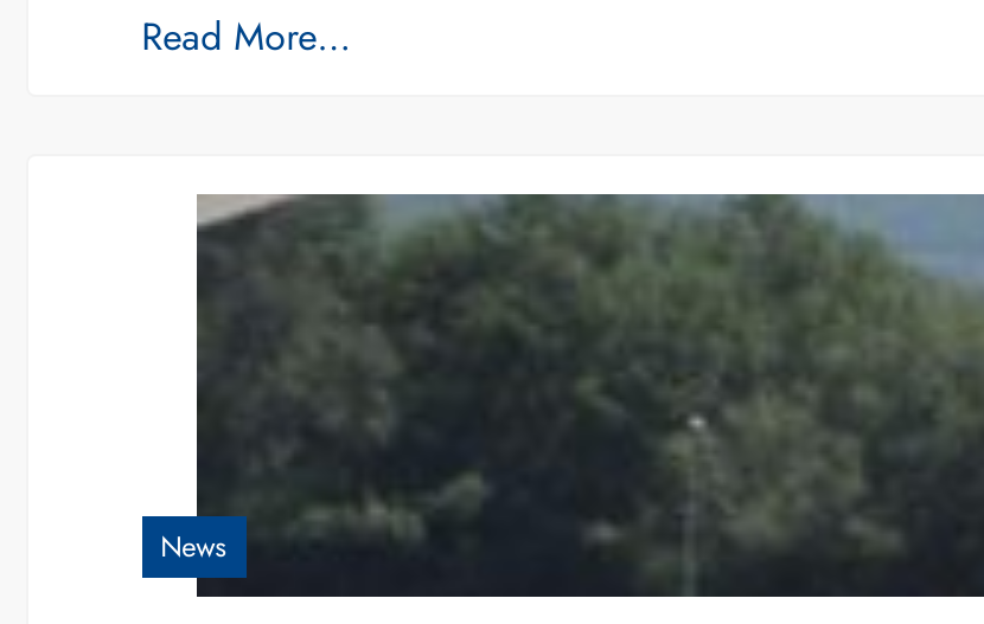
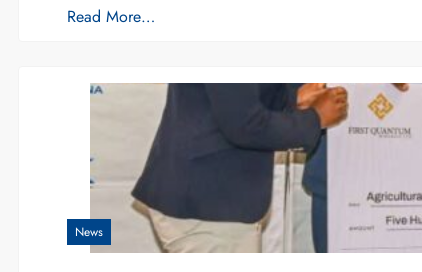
[194,192,977,599] [image] -> [90,82,419,254] [image]

